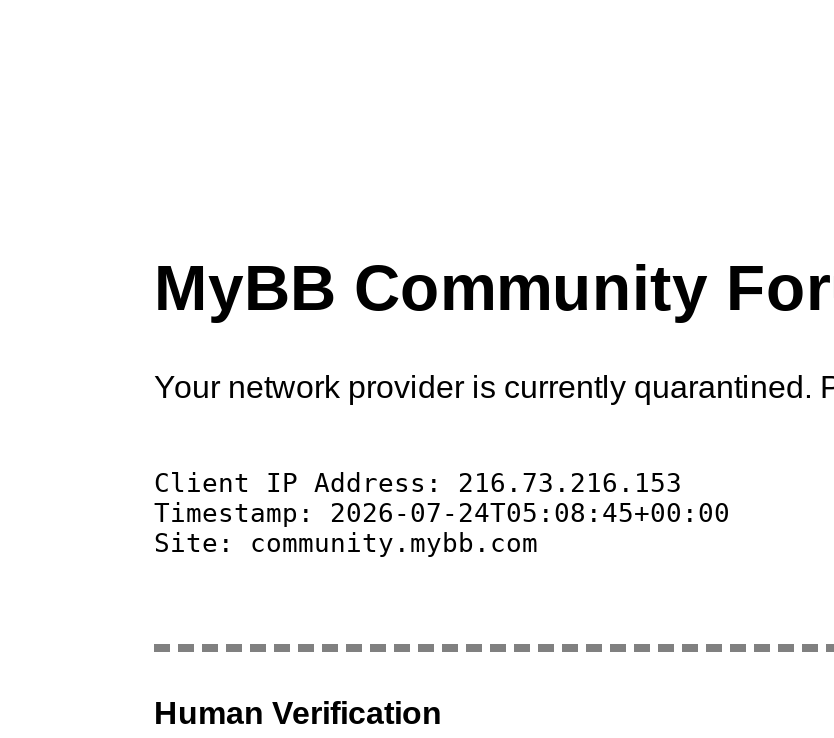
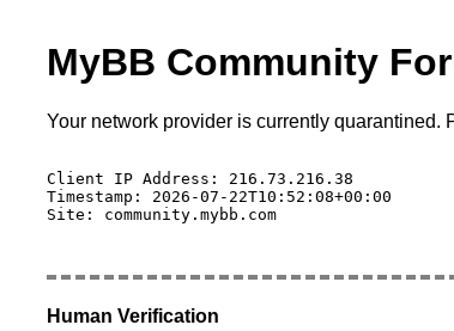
[154,468,698,498] Client IP Address: 216.73.216.153 -> [47,170,363,187] Client IP Address: 216.73.216.38
[154,498,730,528] Timestamp: 2026-07-24T05:08:45+00:00 -> [47,187,392,205] Timestamp: 2026-07-22T10:52:08+00:00

